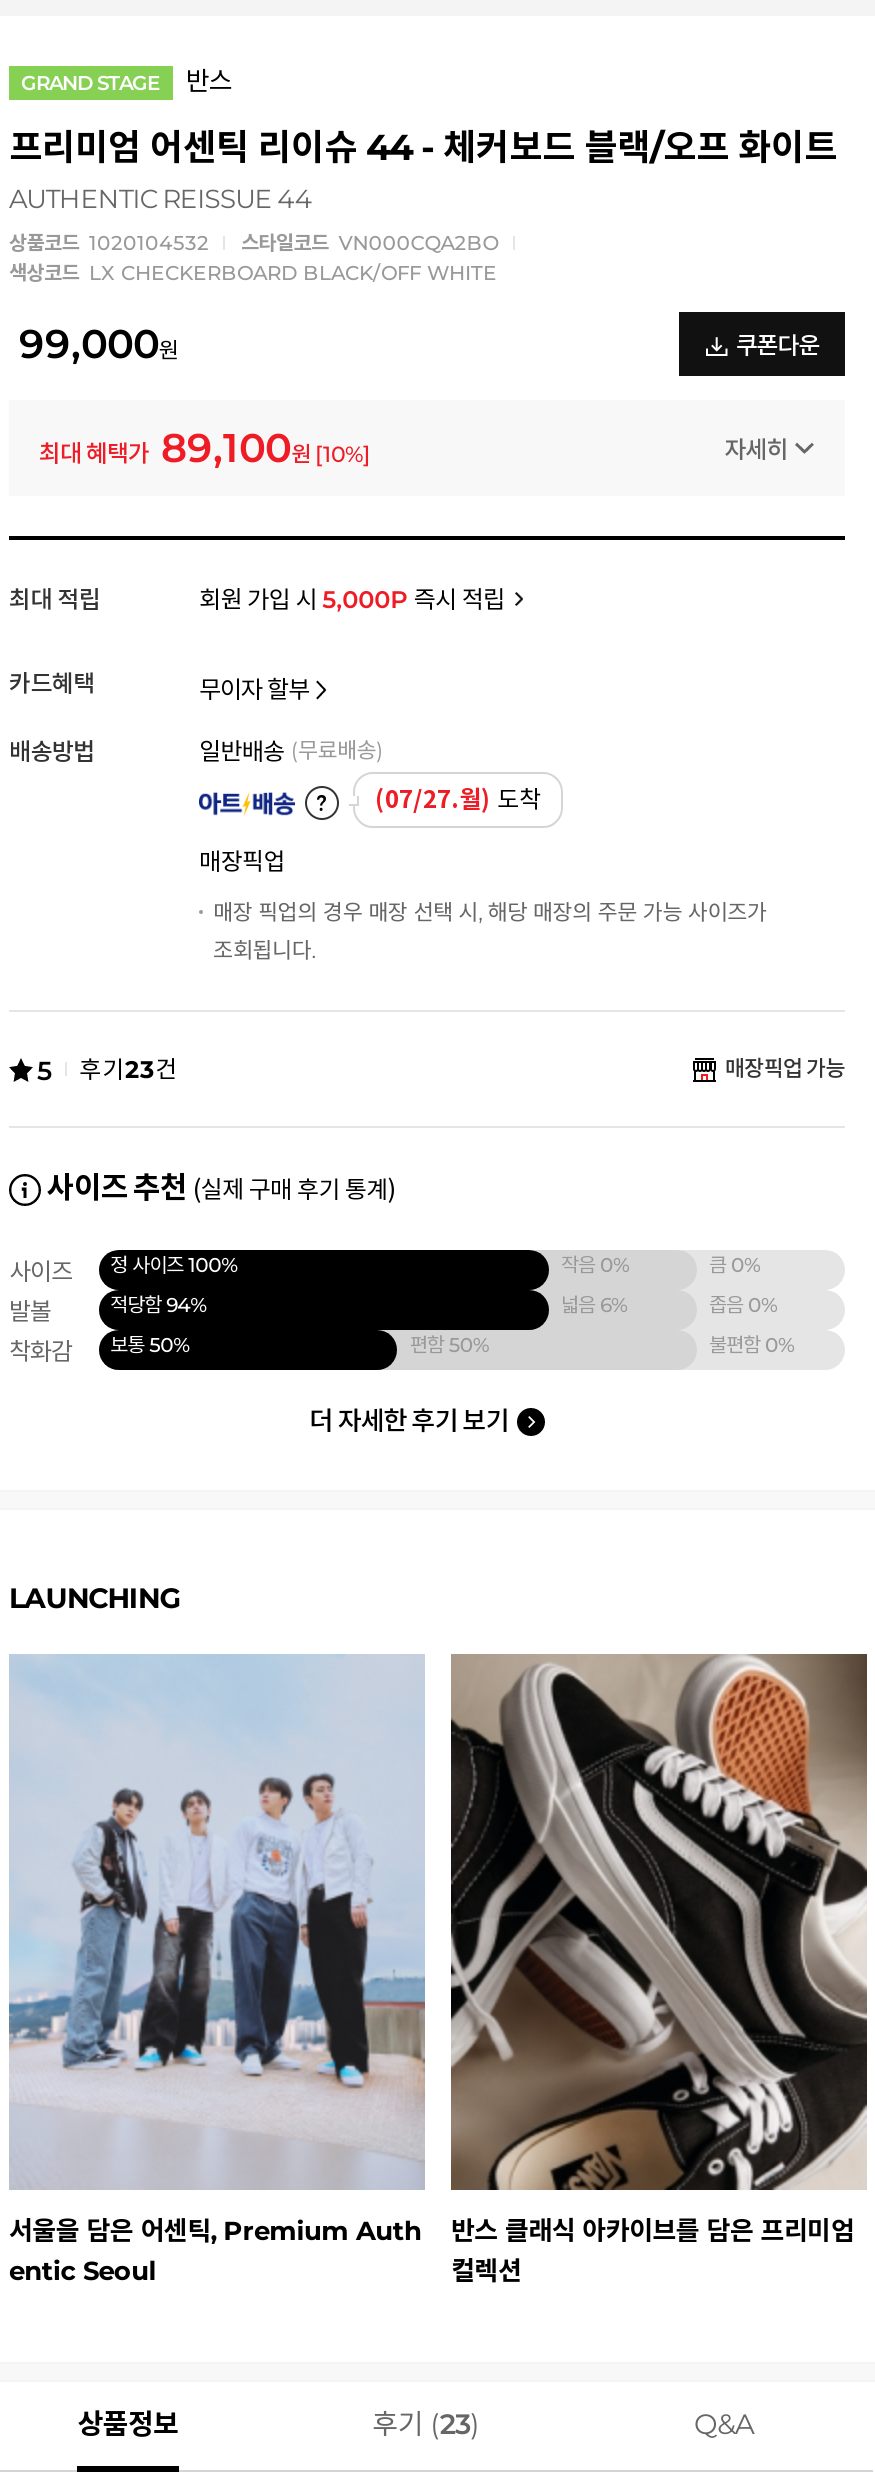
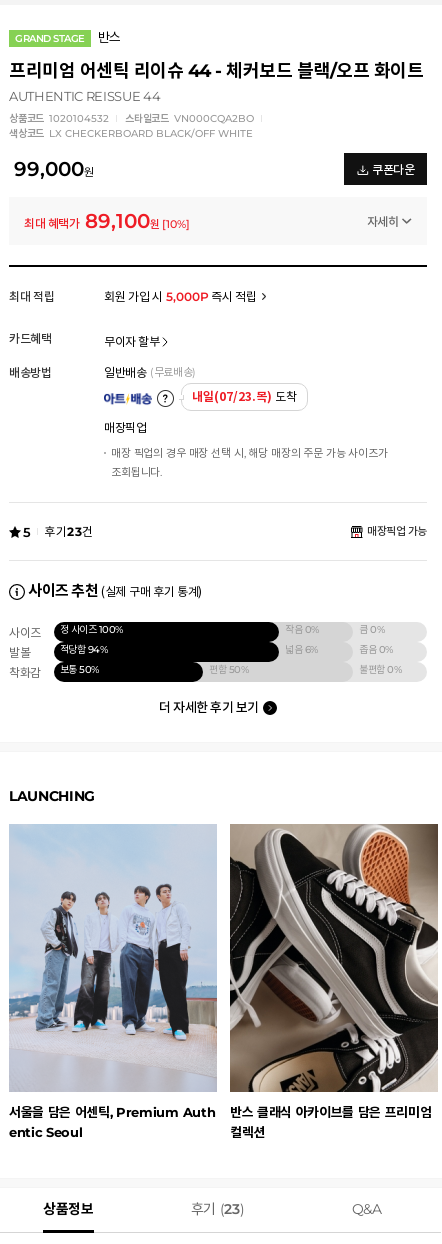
[375,784,541,814] (07/27.월) 도착 -> [192,389,297,404] 내일(07/23.목) 도착

